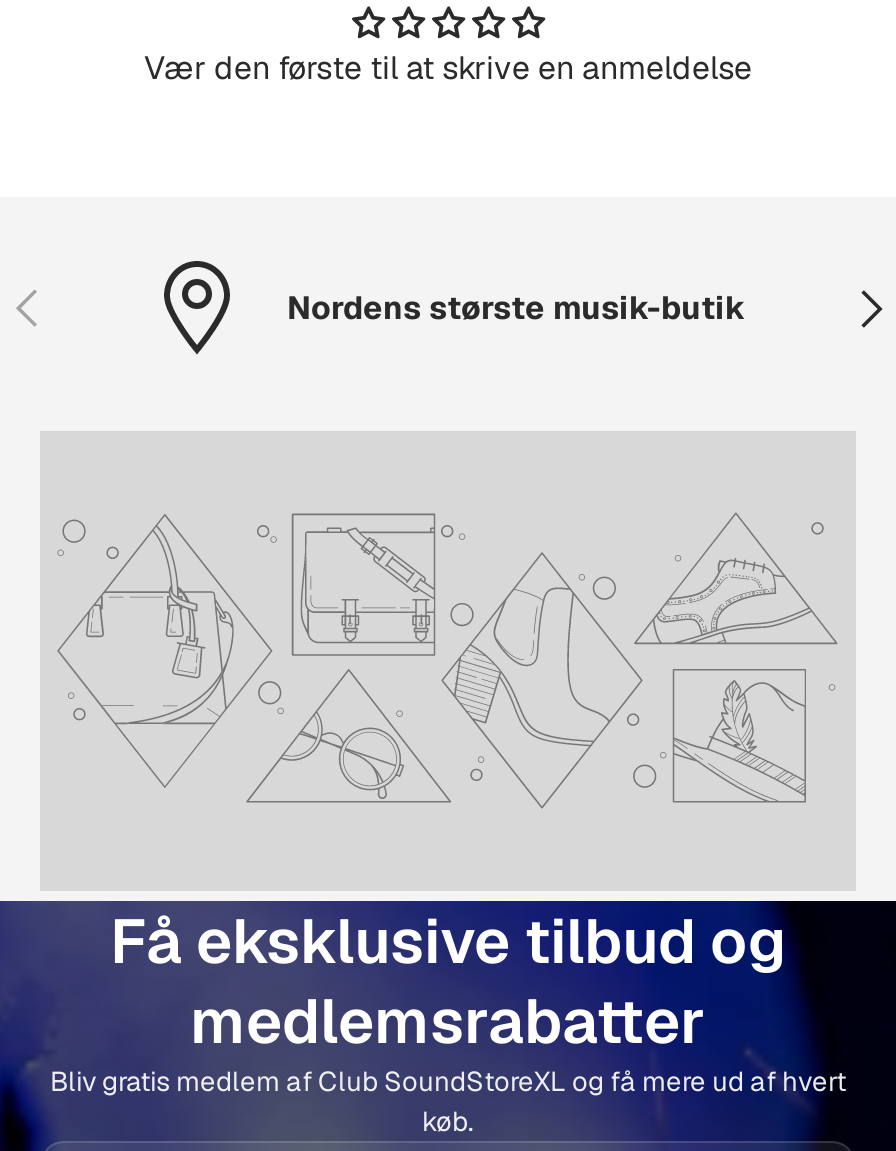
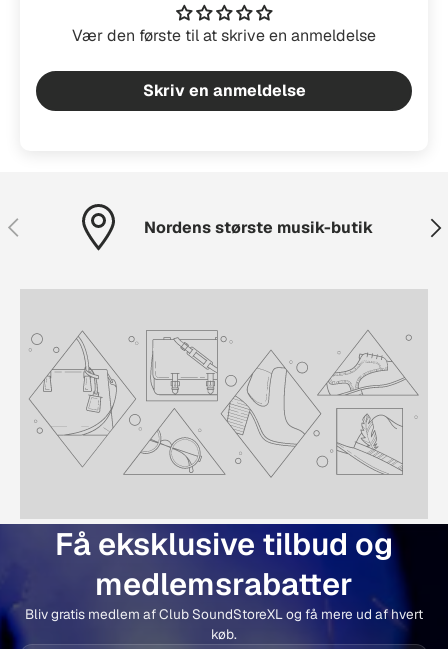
none -> [142,80,305,101] Skriv en anmeldelse

